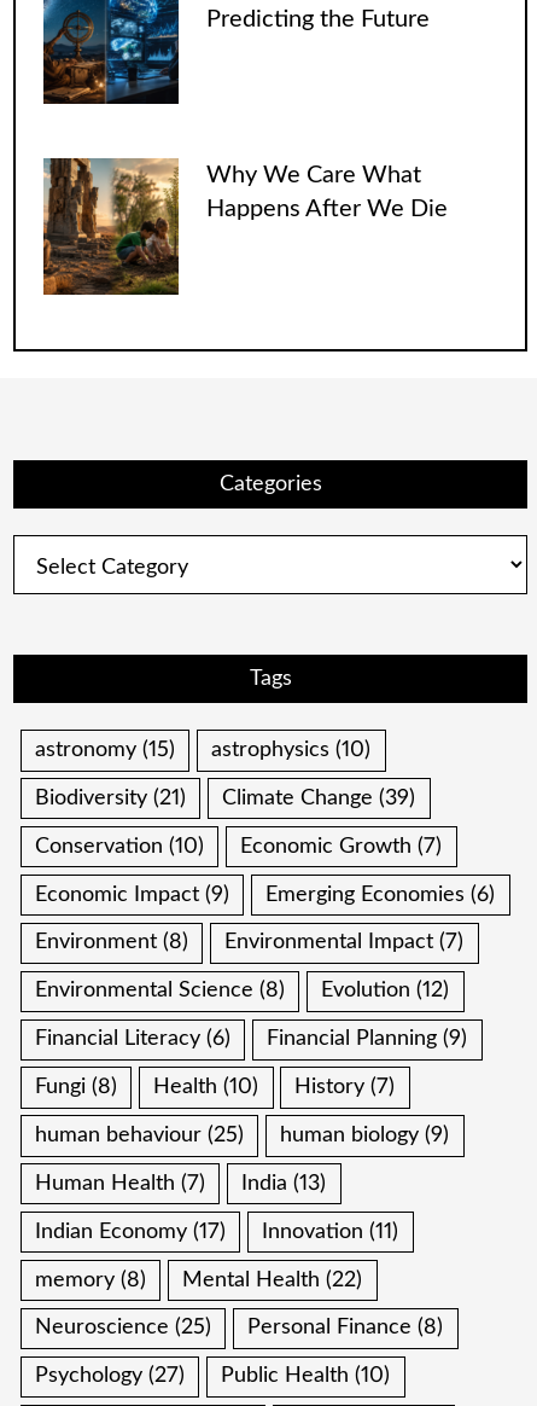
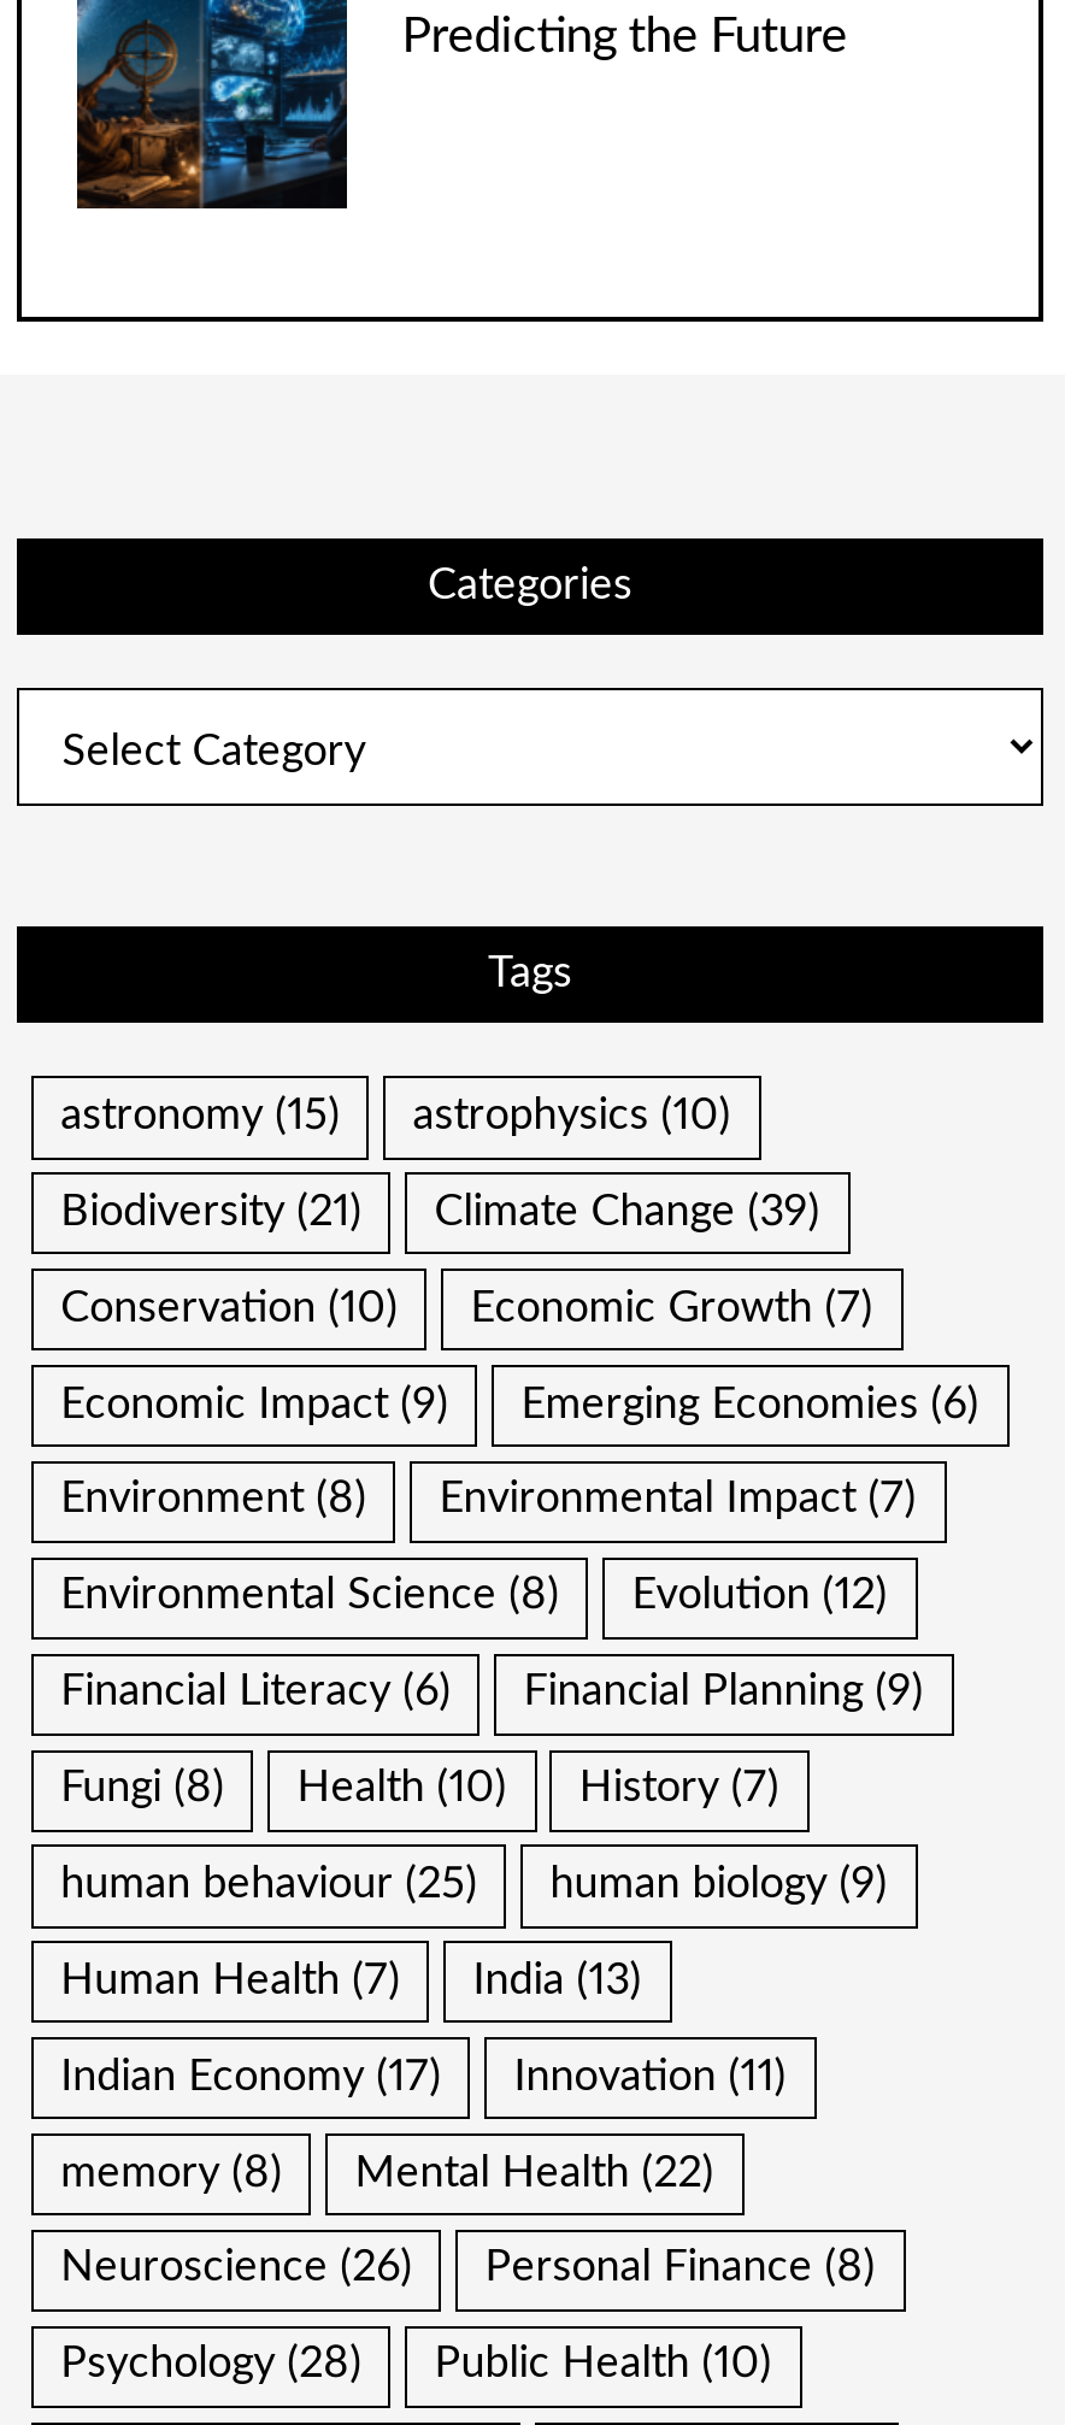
[42,158,447,296] [image] | Why We Care What | Happens After We Die -> none
[35,1317,211,1339] Neuroscience (25) -> [60,2248,412,2291] Neuroscience (26)
[35,1365,390,1387] Psychology (27) Public Health (10) -> [60,2344,772,2387] Psychology (28) Public Health (10)

